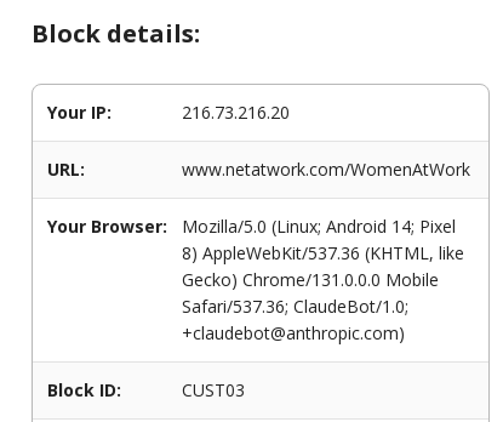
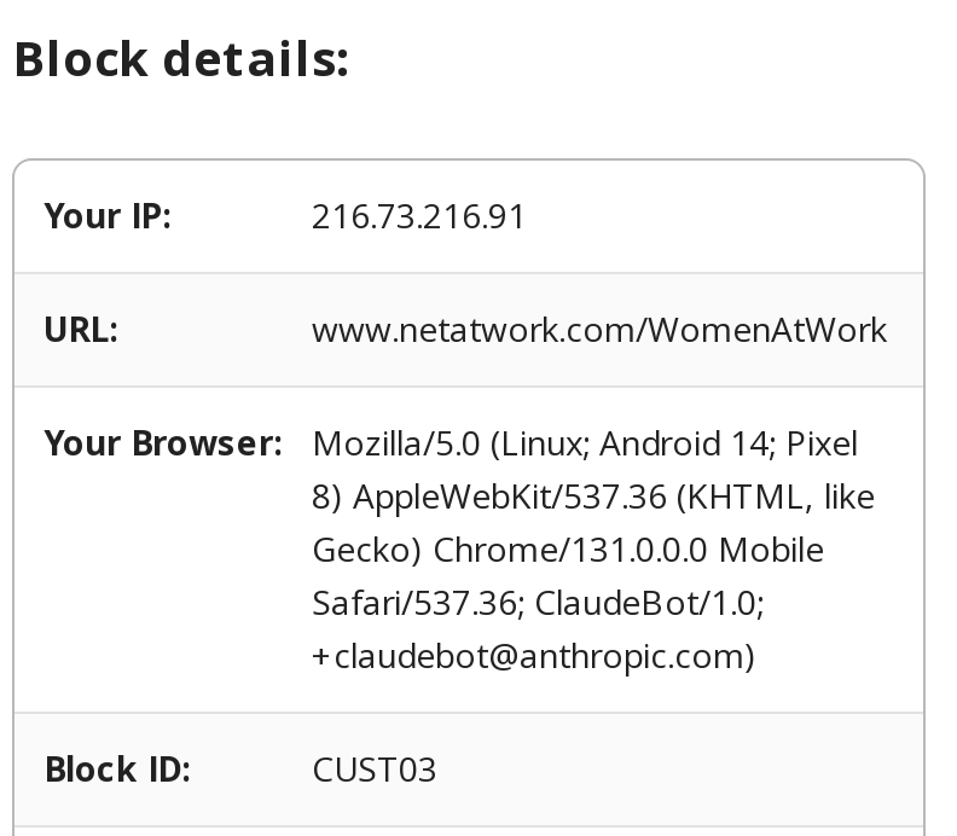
[182,101,290,124] 216.73.216.20 -> [312,192,527,238] 216.73.216.91

